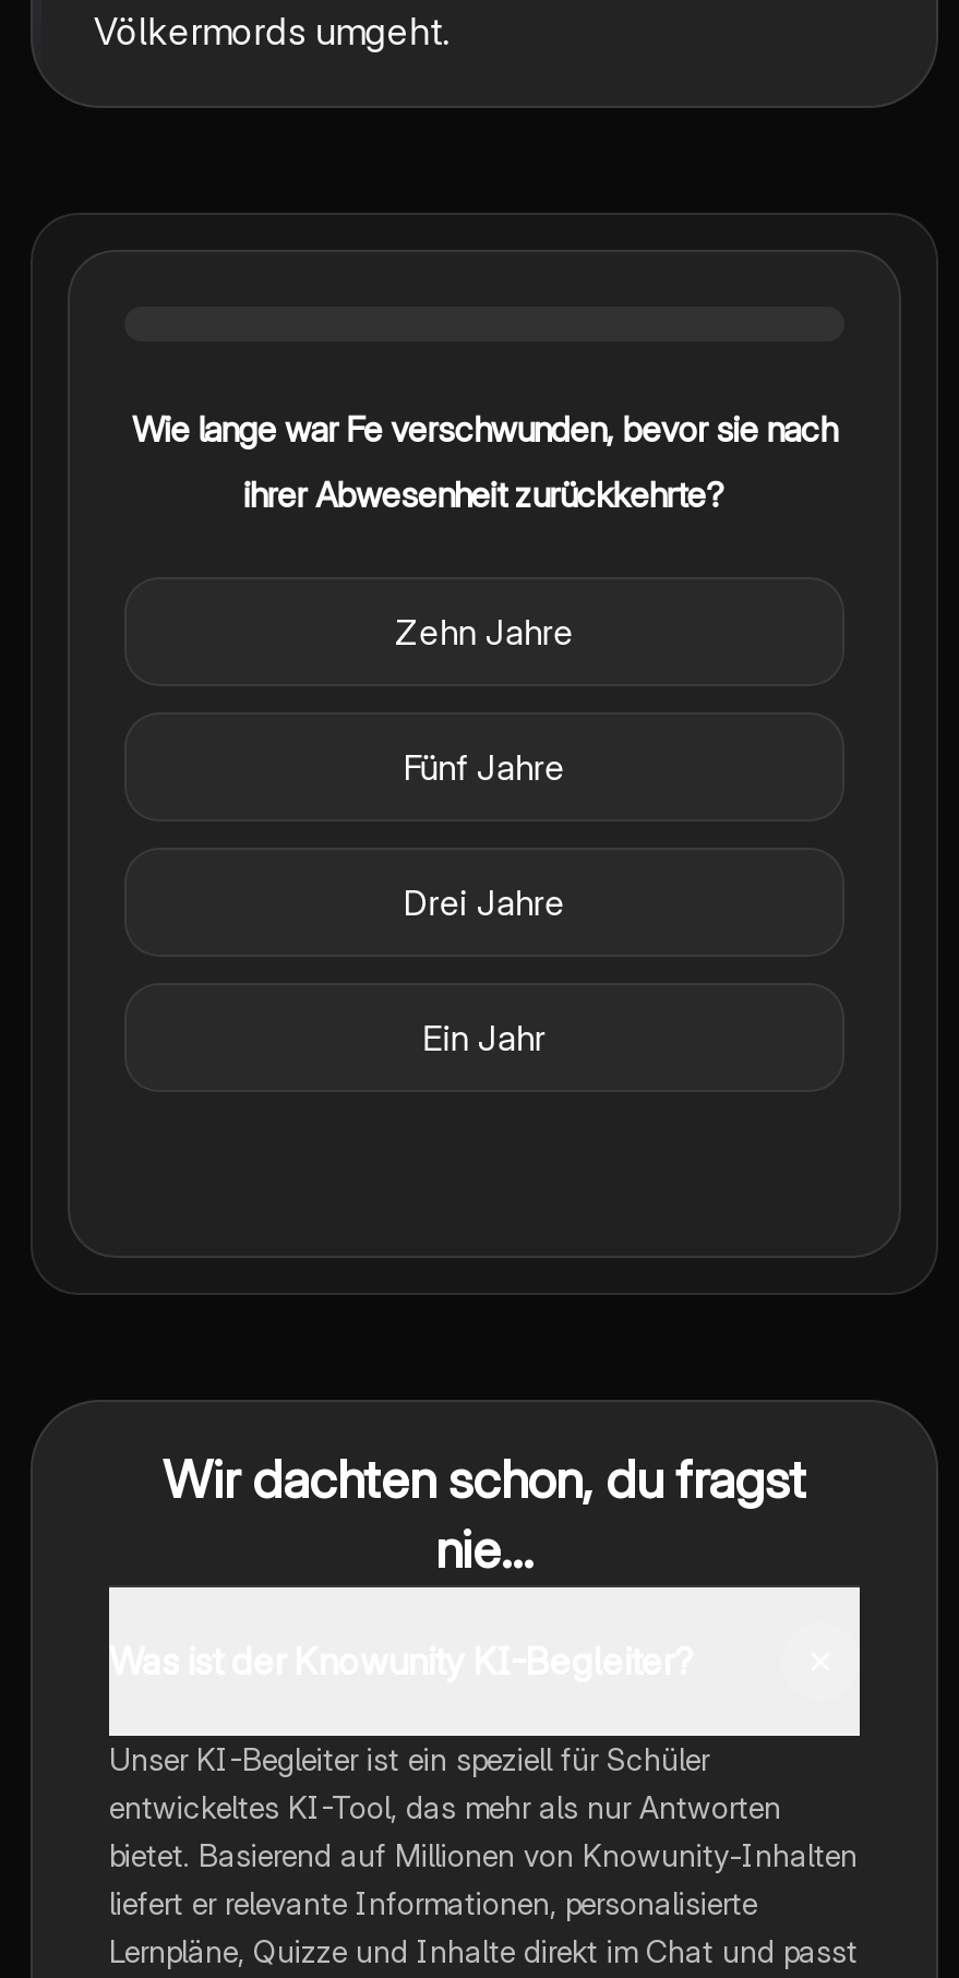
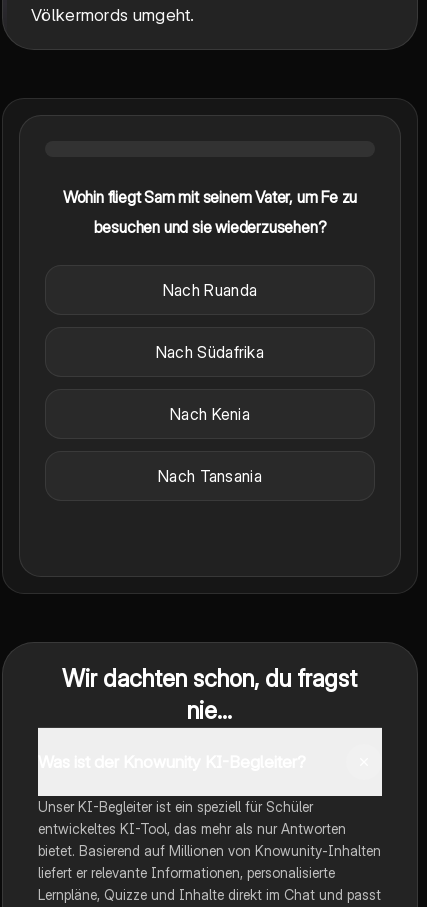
[132,407,837,451] Wie lange war Fe verschwunden, bevor sie nach -> [63,187,357,207] Wohin fliegt Sam mit seinem Vater, um Fe zu
[244,473,725,516] ihrer Abwesenheit zurückkehrte? -> [94,217,326,237] besuchen und sie wiederzusehen?
[395,610,574,654] Zehn Jahre -> [163,280,257,300] Nach Ruanda
[404,746,565,789] Fünf Jahre -> [156,342,264,362] Nach Südafrika
[404,881,565,925] Drei Jahre -> [170,404,250,424] Nach Kenia
[423,1016,546,1060] Ein Jahr -> [158,466,262,486] Nach Tansania

